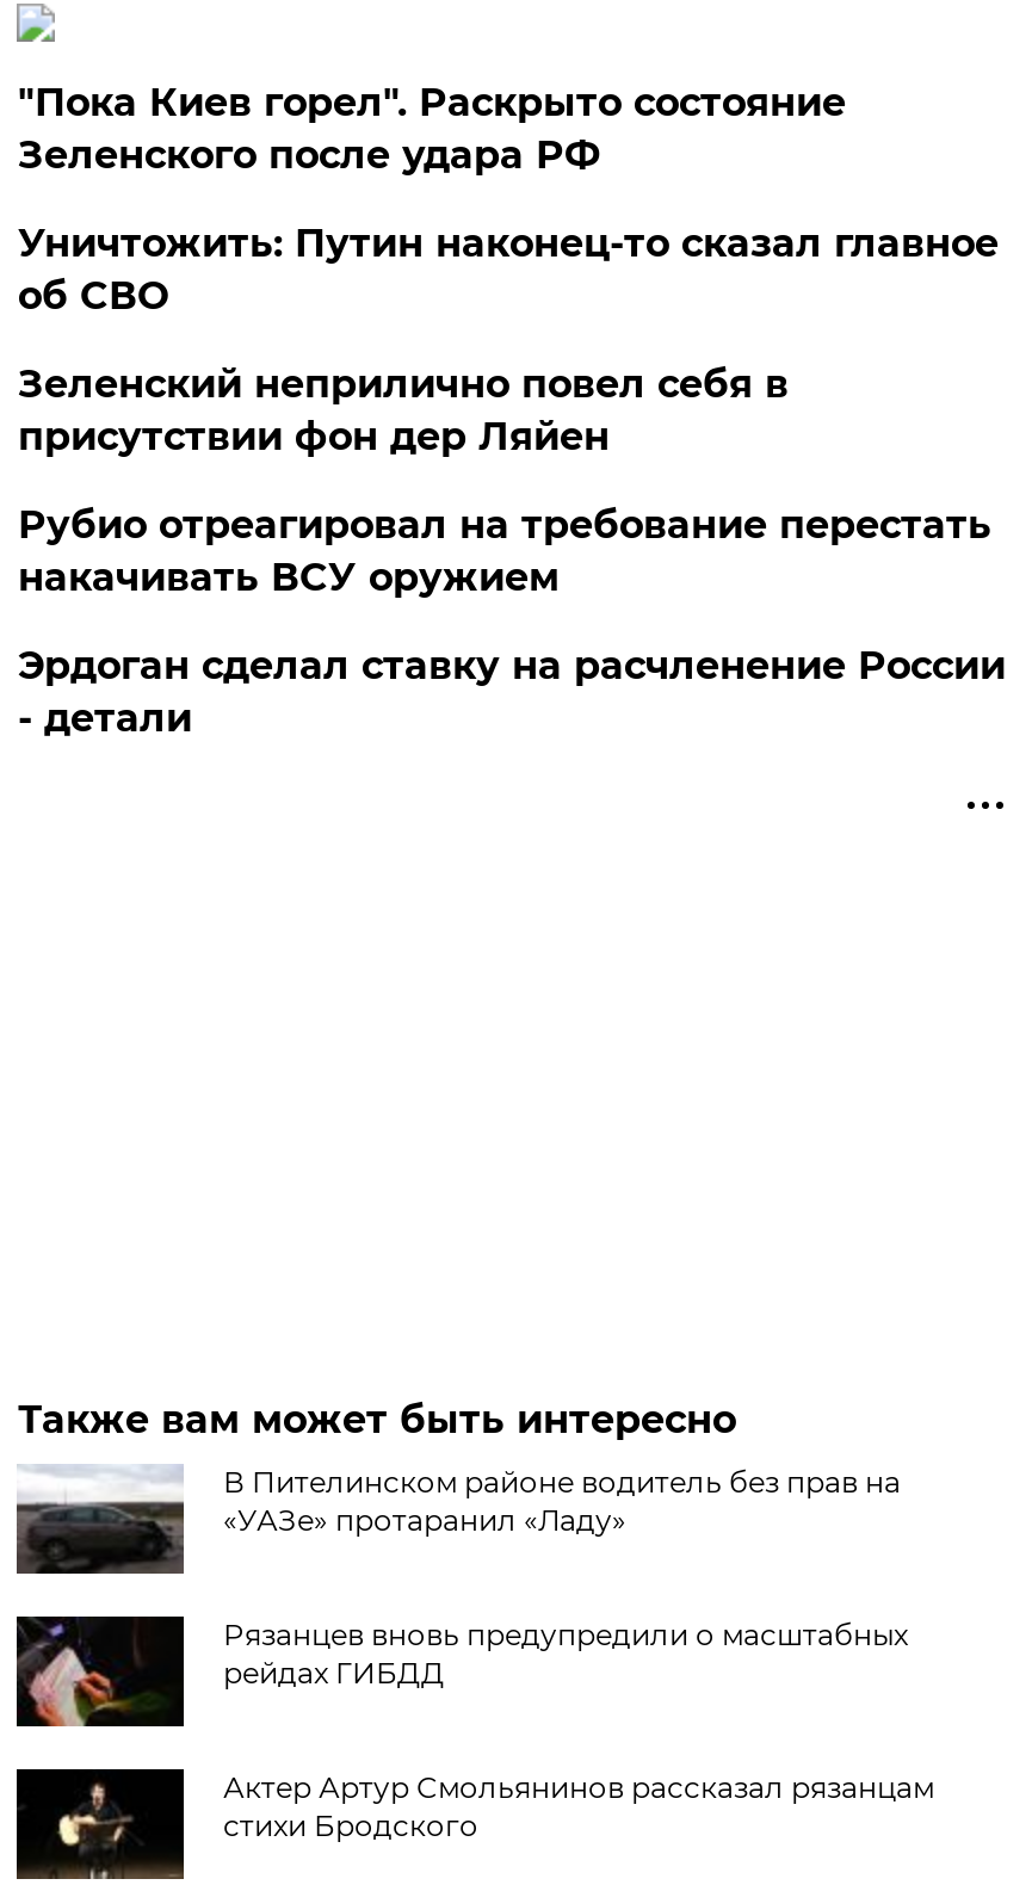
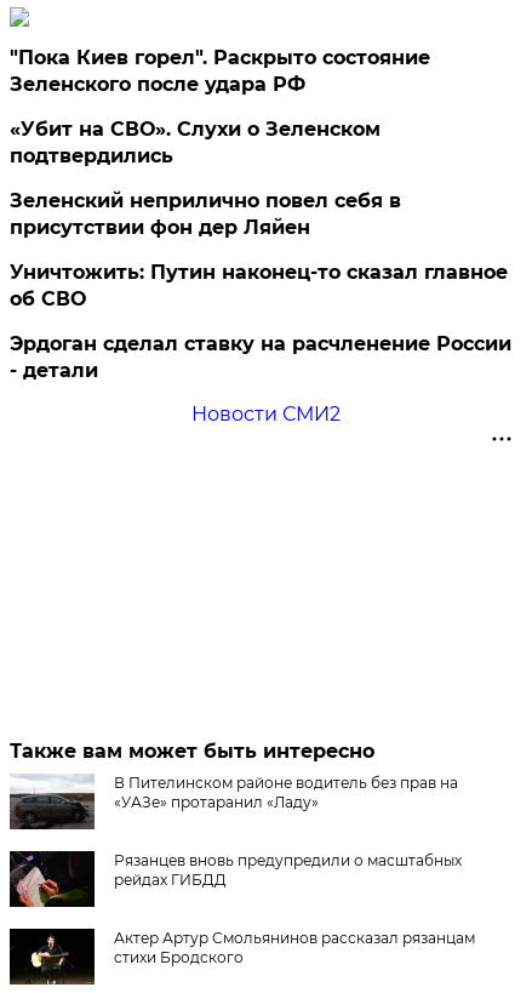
none -> [10,118,381,167] «Убит на СВО». Слухи о Зеленском | подтвердились
moved [18,221,998,319] -> [10,261,508,311]: Уничтожить: Путин наконец-то сказал главное | об СВО
[18,503,991,600] Рубио отреагировал на требование перестать | накачивать ВСУ оружием -> none
none -> [191,403,340,426] Новости СМИ2

